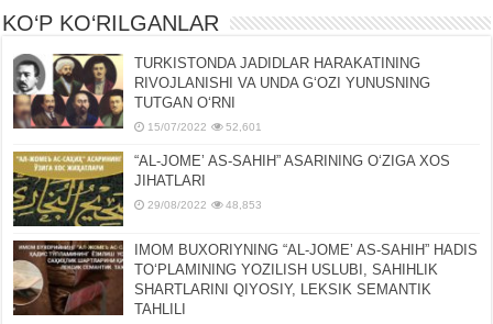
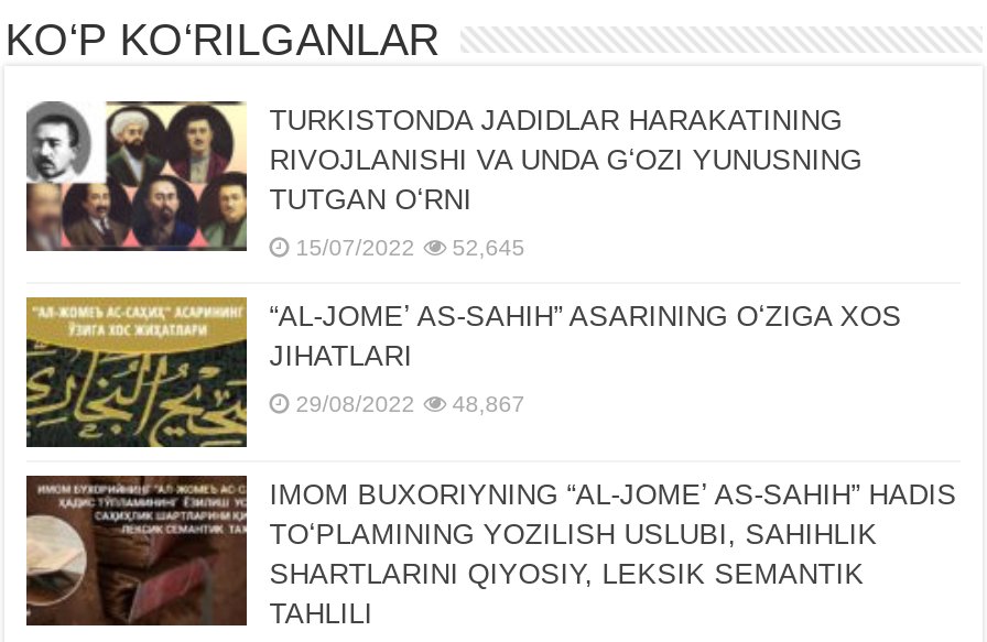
[148,121,262,133] 15/07/2022 52,601 -> [296,235,525,260] 15/07/2022 52,645
[148,199,262,211] 29/08/2022 48,853 -> [296,392,525,416] 29/08/2022 48,867

